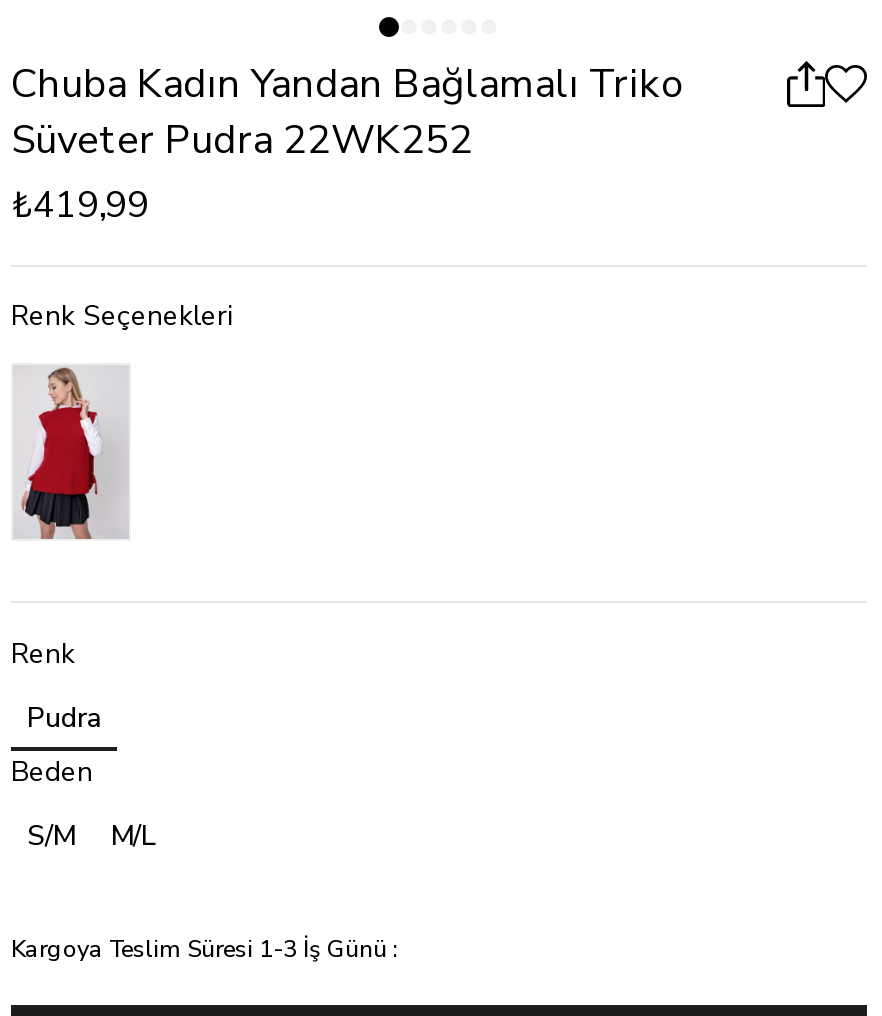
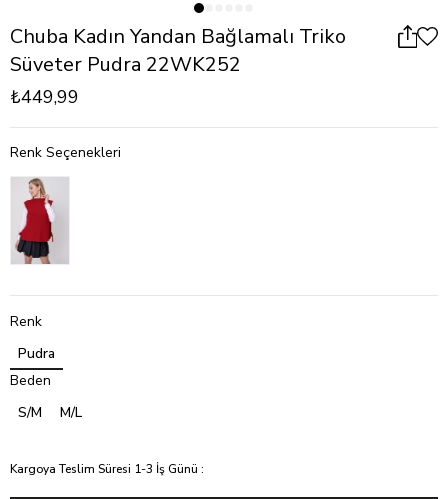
[11,181,149,229] ₺419,99 -> [10,85,79,109] ₺449,99

